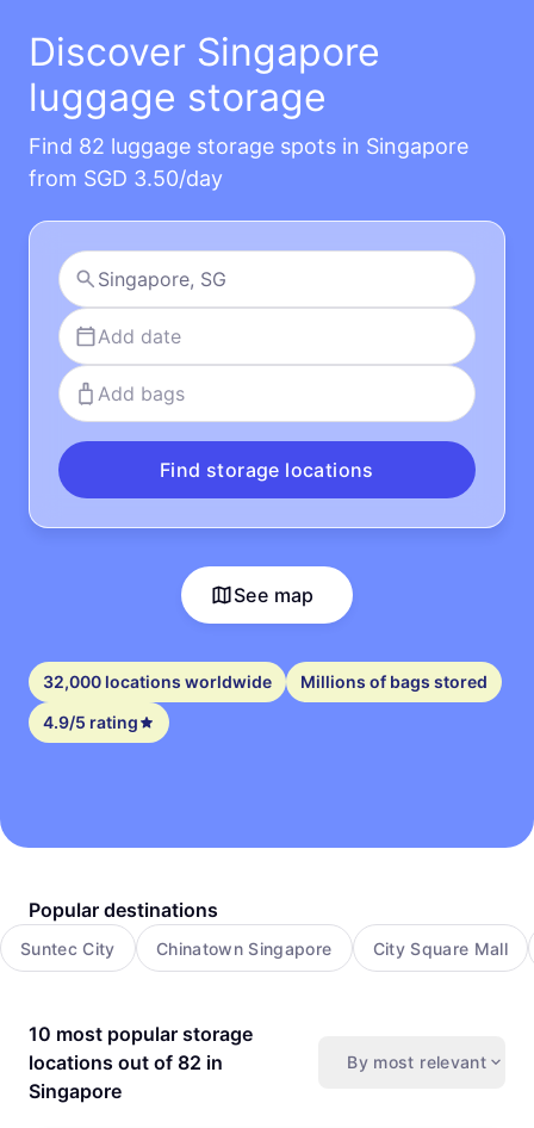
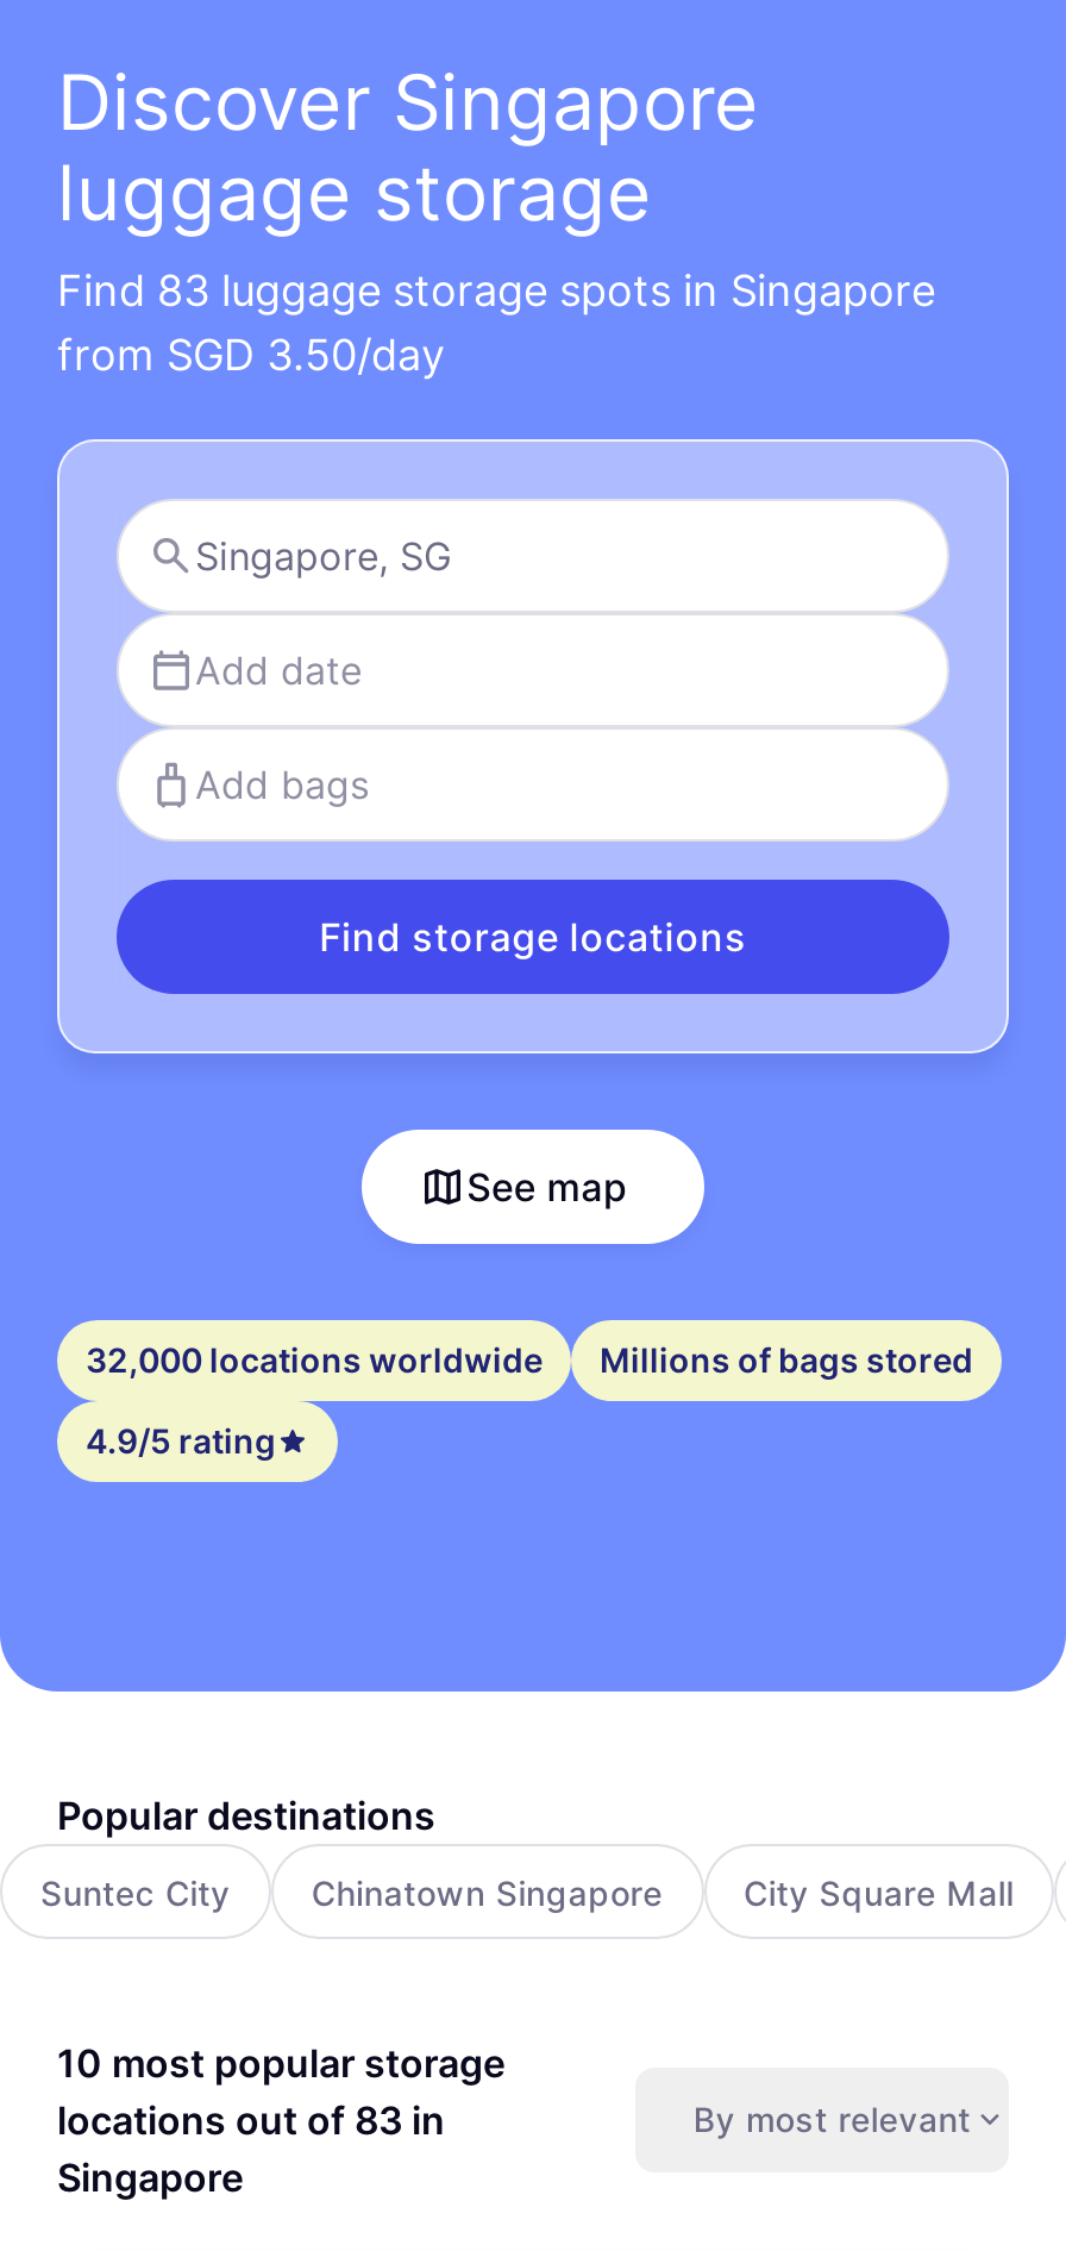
[29,134,468,159] Find 82 luggage storage spots in Singapore -> [57,265,935,315] Find 83 luggage storage spots in Singapore
[29,1050,223,1074] locations out of 82 in -> [57,2096,445,2144] locations out of 83 in

